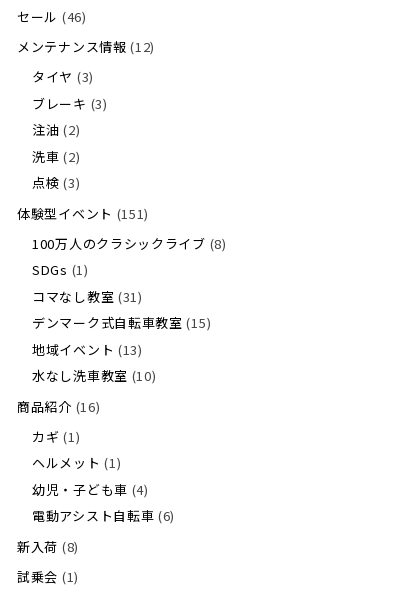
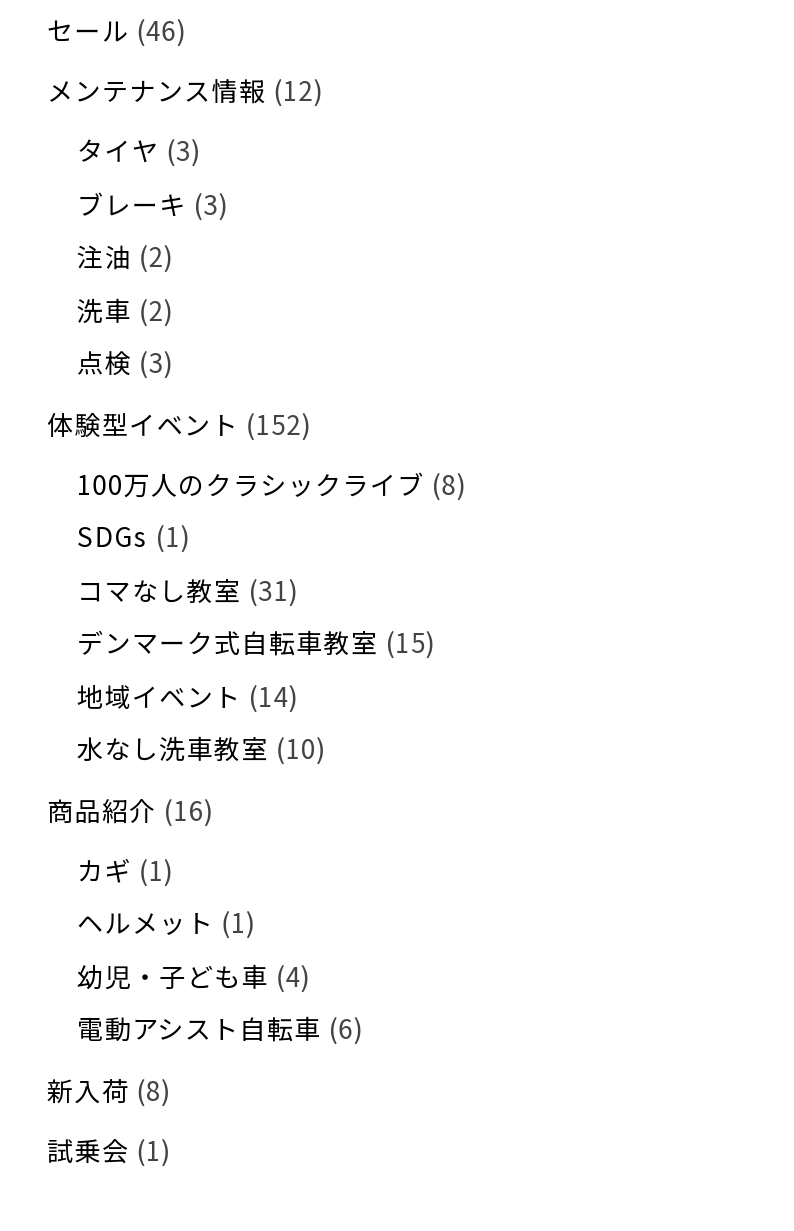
[17,204,149,223] 体験型イベント(151) -> [47,405,311,443] 体験型イベント(152)
[32,340,143,359] 地域イベント(13) -> [77,677,299,715] 地域イベント(14)

